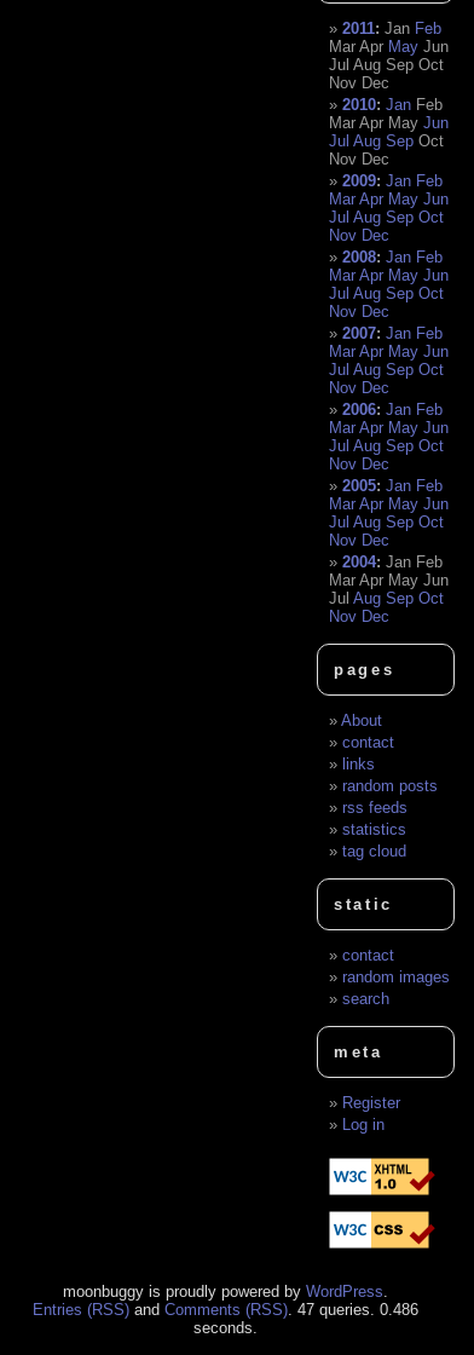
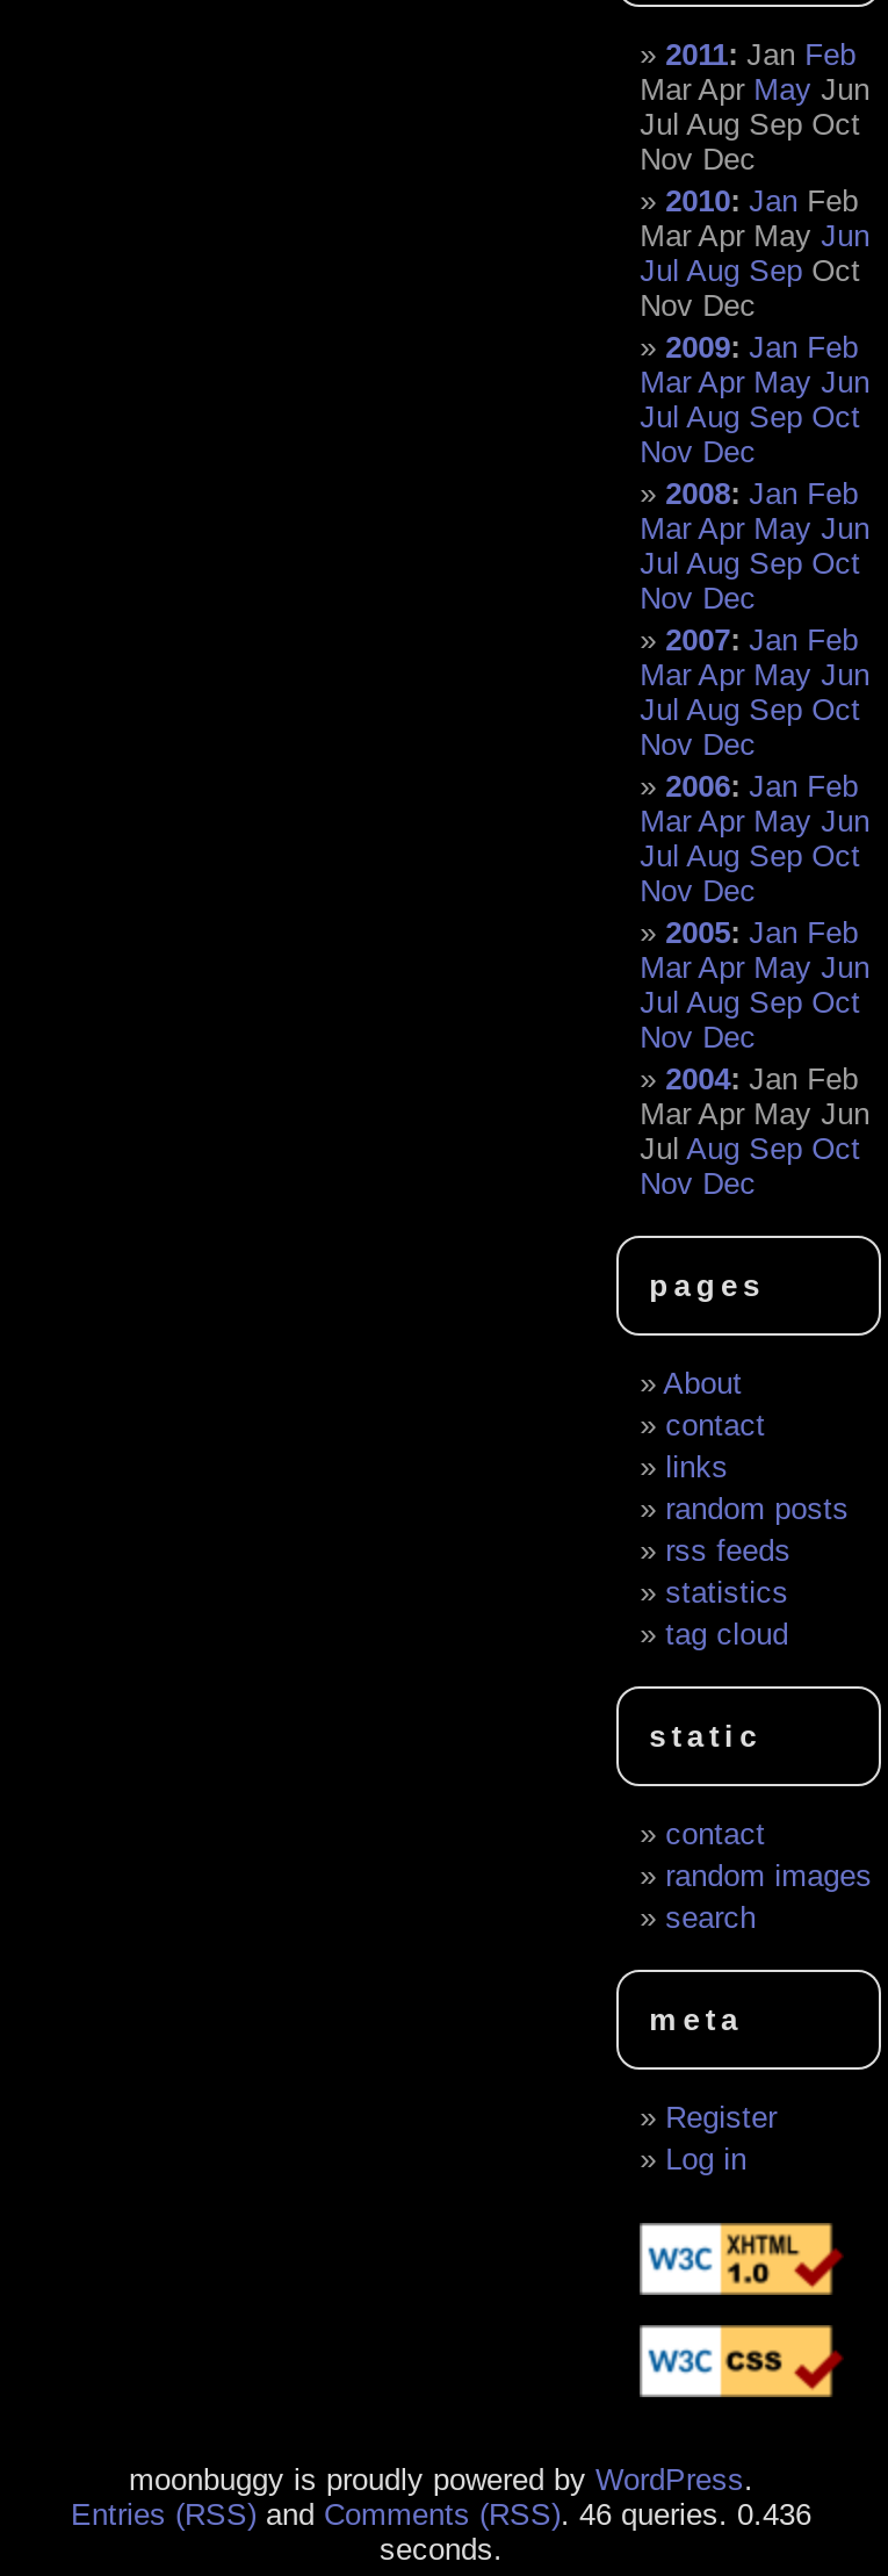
[33,1300,418,1318] Entries (RSS)and Comments (RSS). 47 queries. 0.486 -> [71,2496,811,2531] Entries (RSS)and Comments (RSS). 46 queries. 0.436

